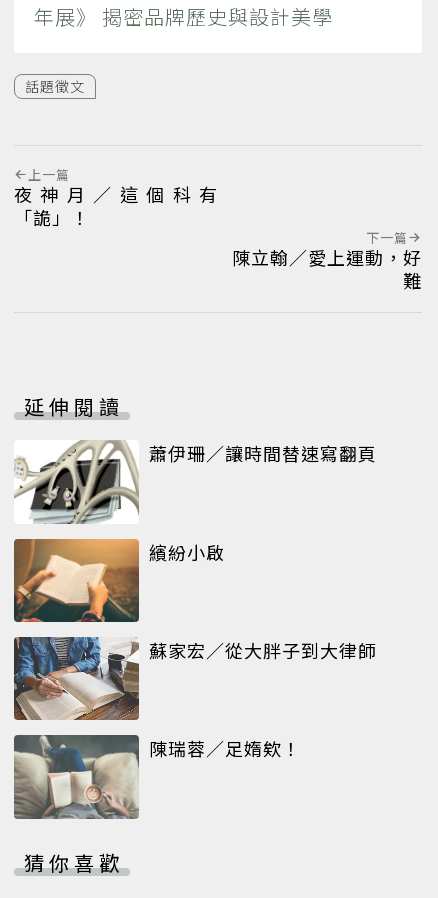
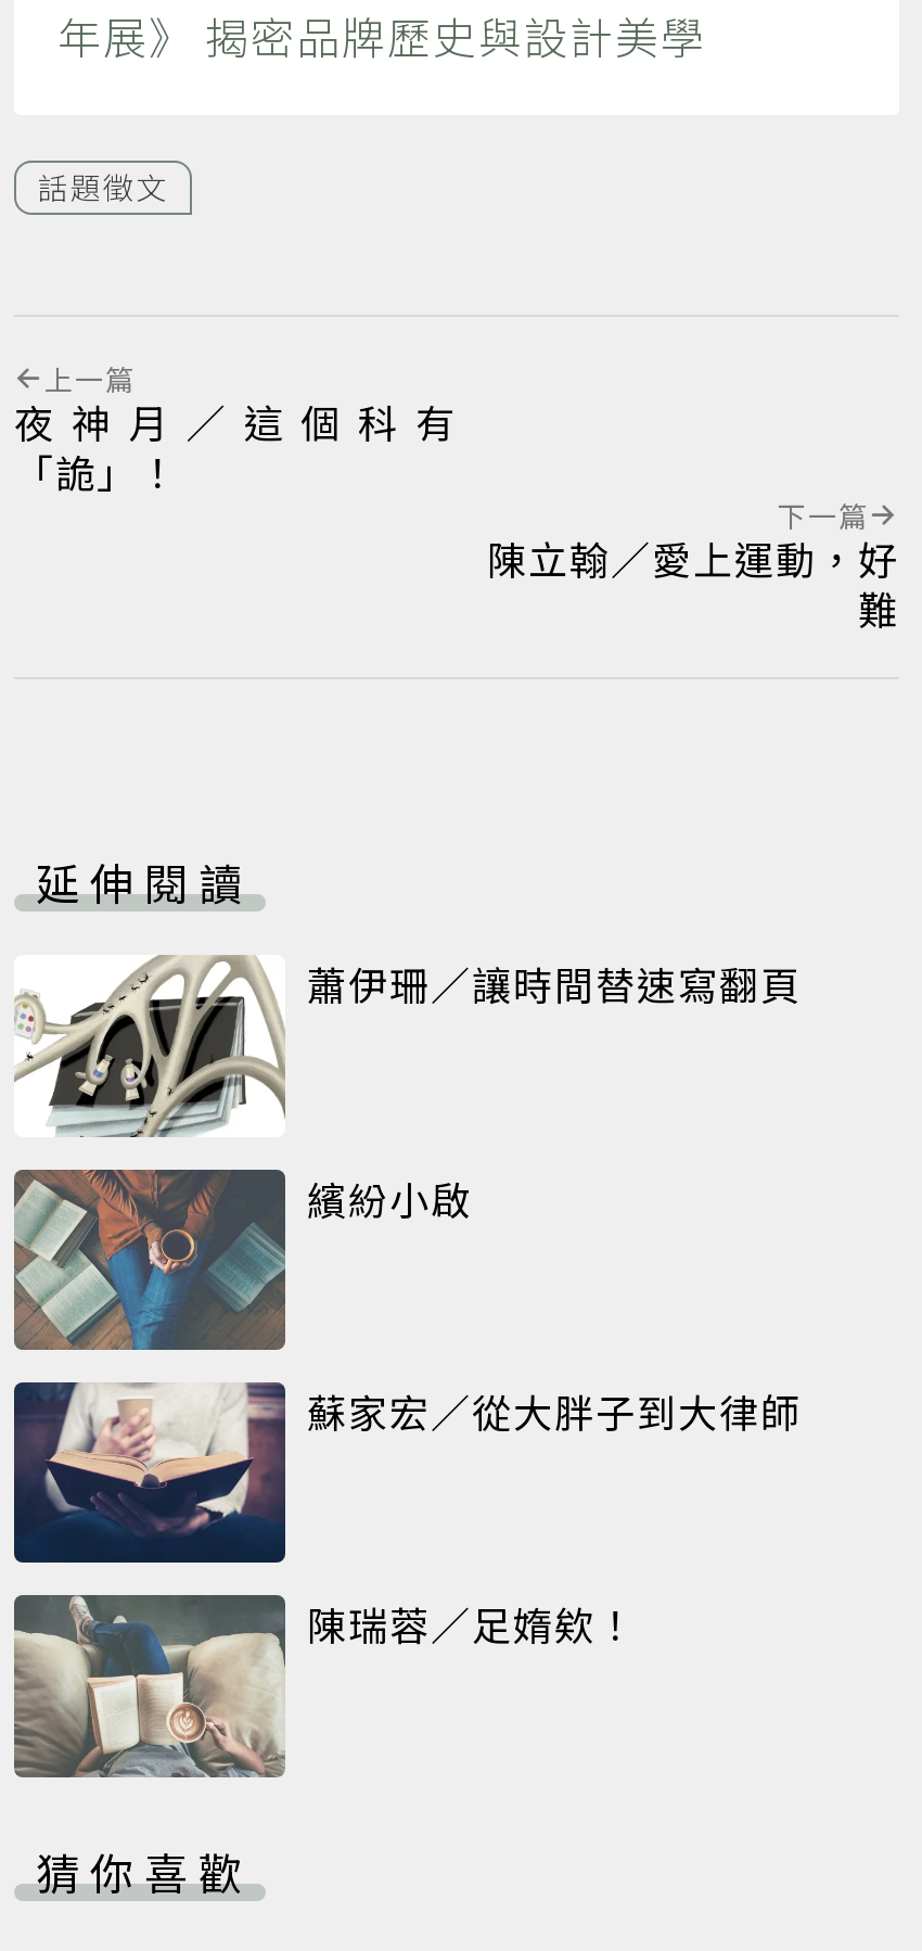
[13,538,140,623] [image] -> [12,1168,287,1352] [image]
[13,636,140,721] [image] -> [14,1380,287,1565] [image]

